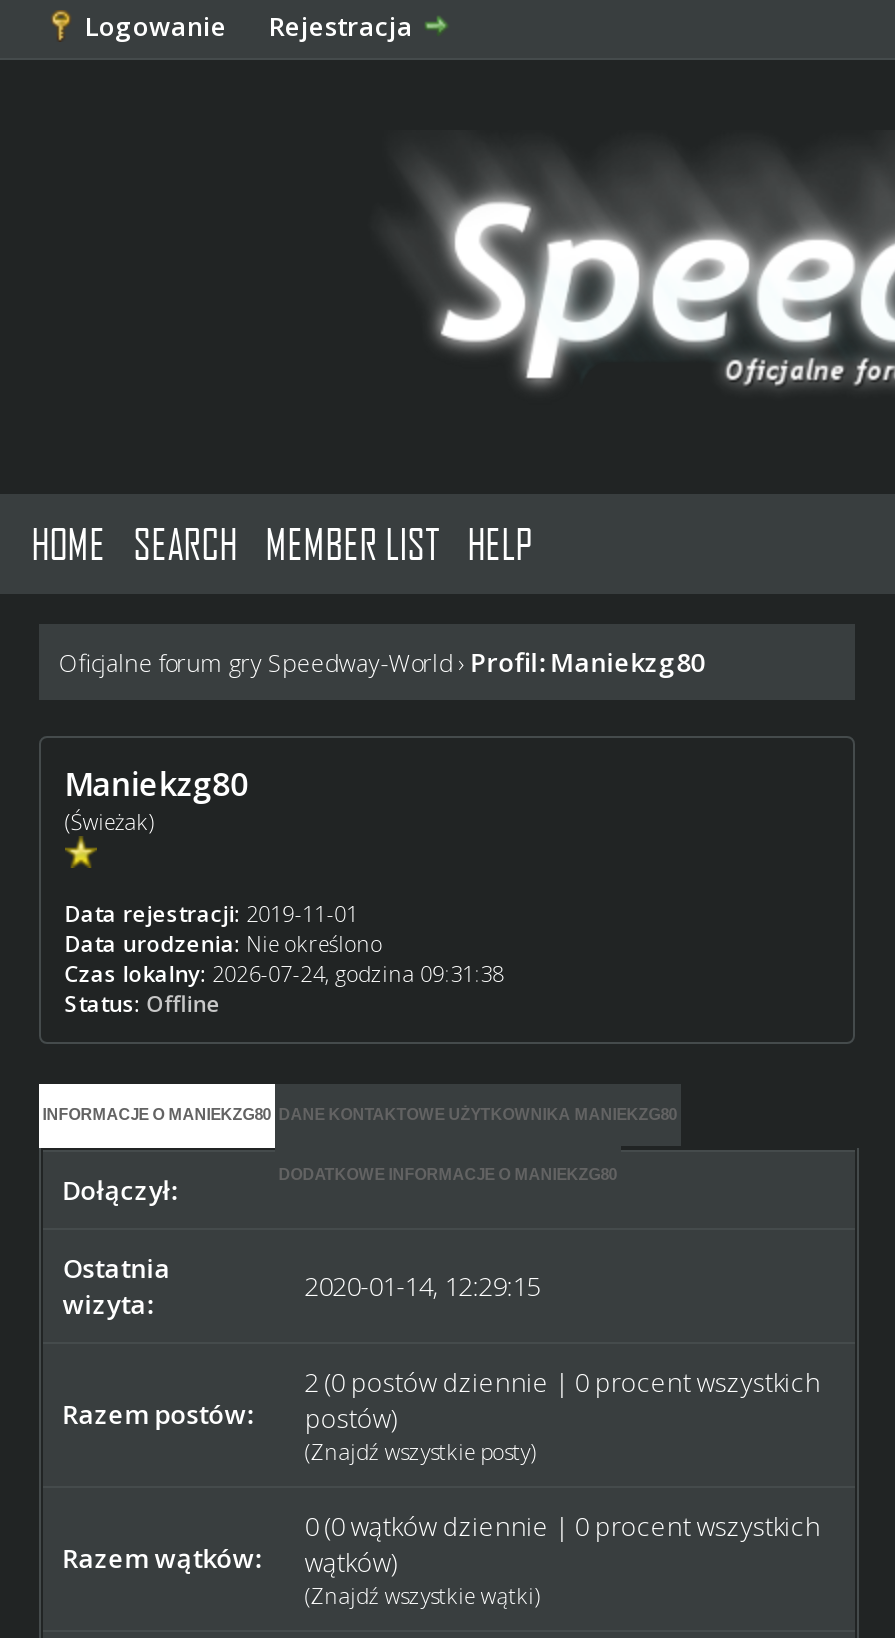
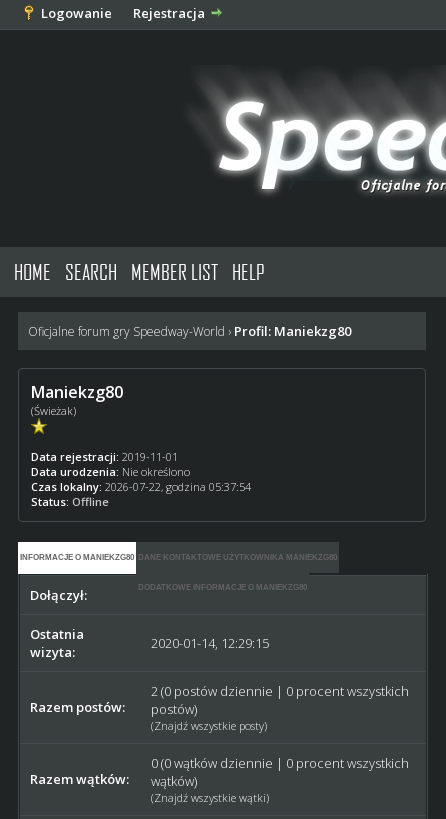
[64,958,504,988] Czas lokalny: 2026-07-24, godzina 09:31:38 -> [31,479,251,494] Czas lokalny: 2026-07-22, godzina 05:37:54

